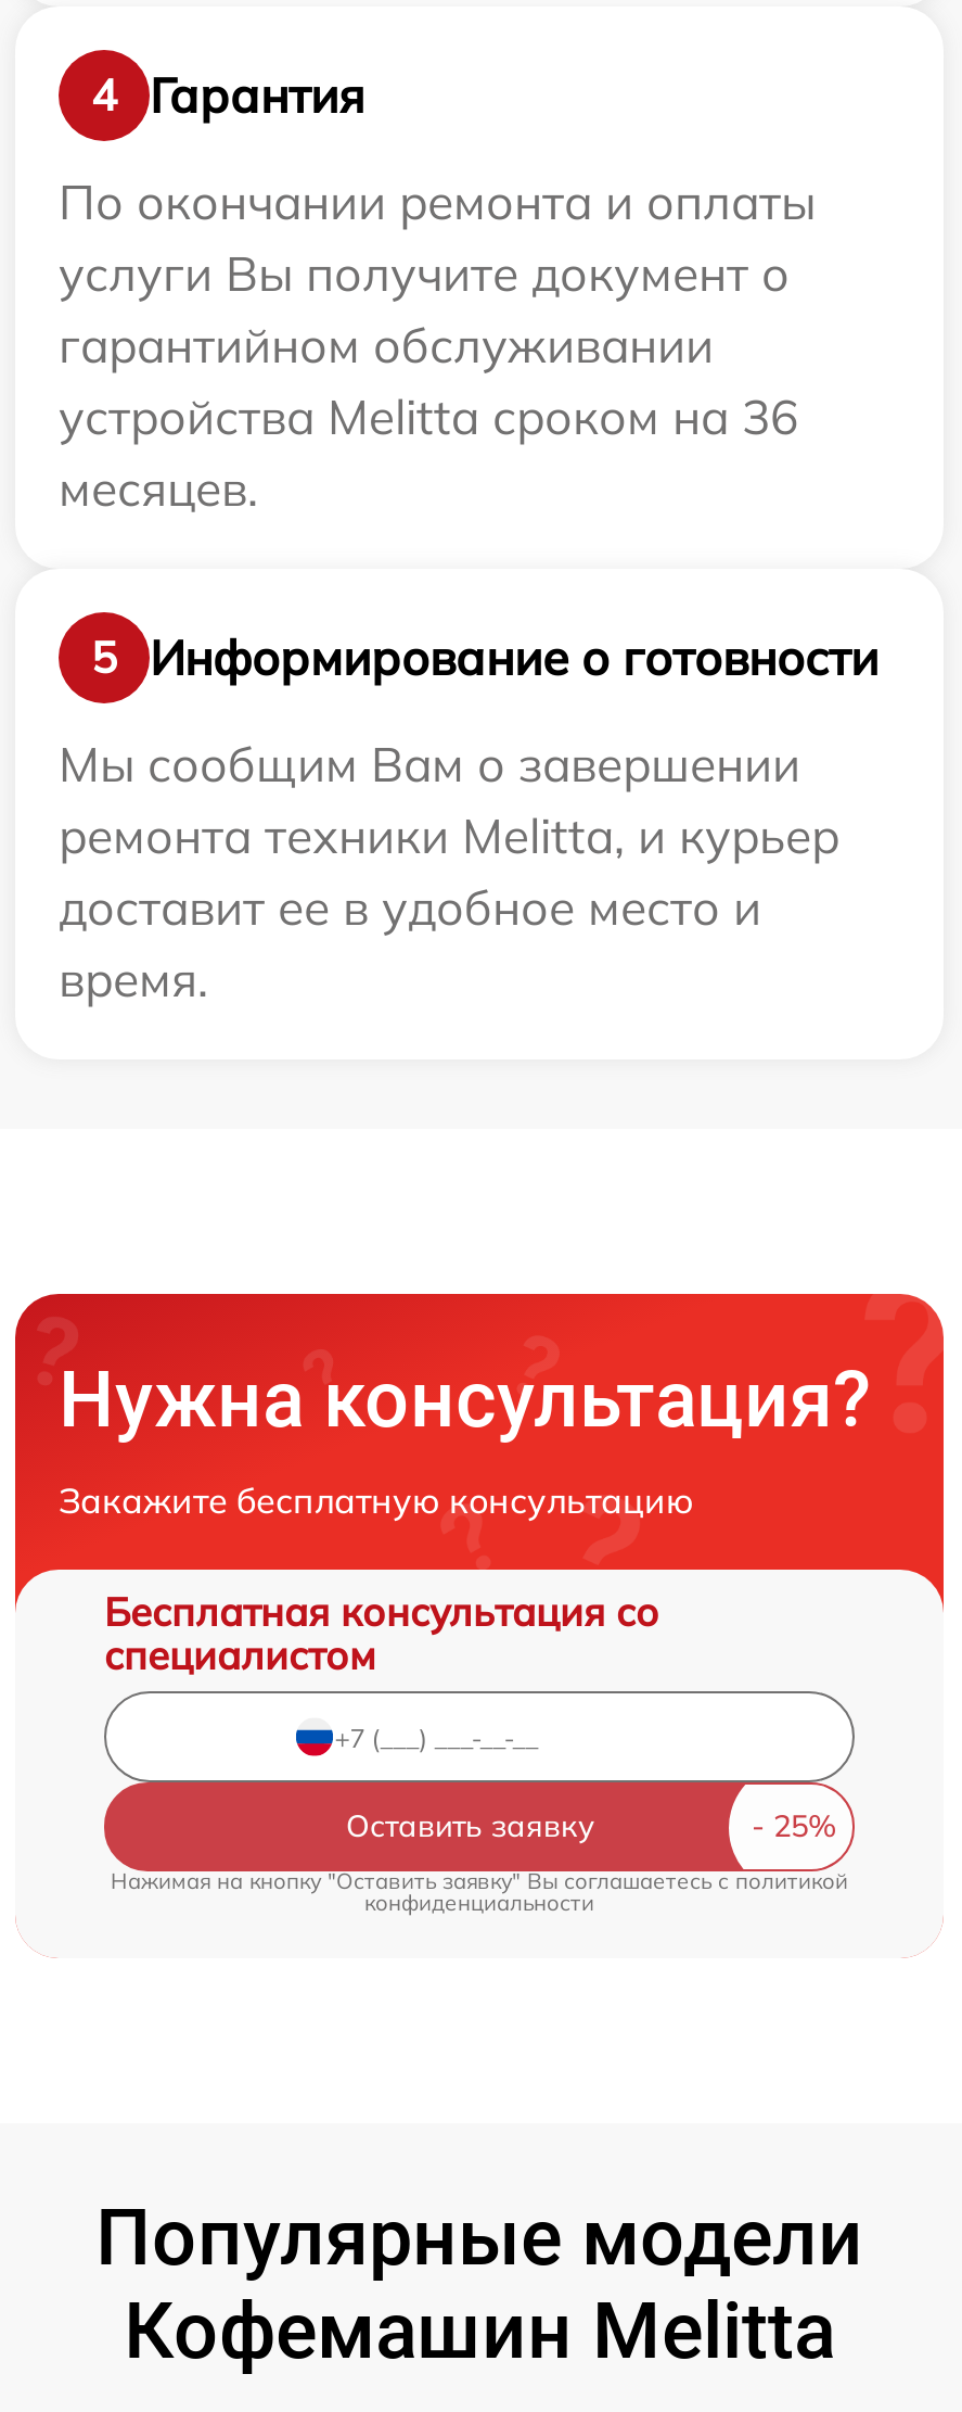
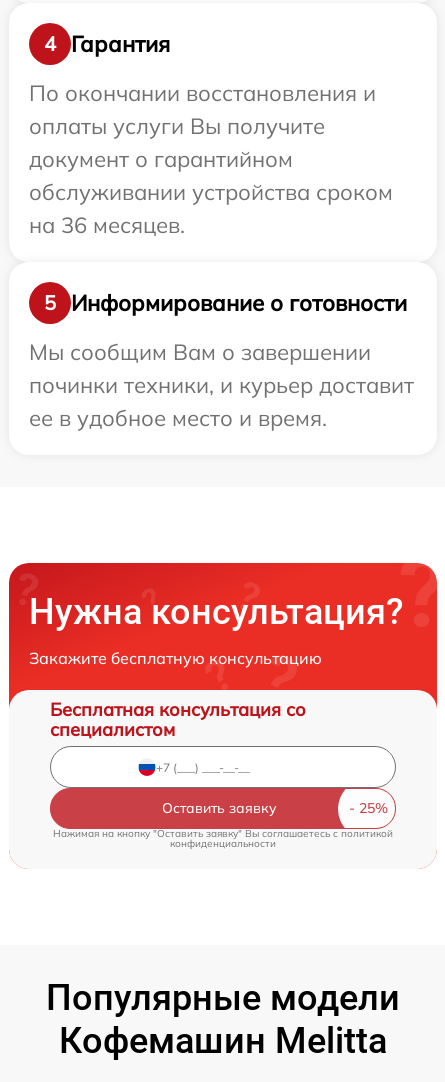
[59,172,816,519] По окончании ремонта и оплаты | услуги Вы получите документ о | гарантийном обслуживании | устройства Melitta сроком на 36 | месяцев. -> [29,79,393,239] По окончании восстановления и | оплаты услуги Вы получите | документ о гарантийном | обслуживании устройства сроком | на 36 месяцев.
[59,805,839,1010] ремонта техники Melitta, и курьер | доставит ее в удобное место и | время. -> [29,371,414,432] починки техники, и курьер доставит | ее в удобное место и время.

